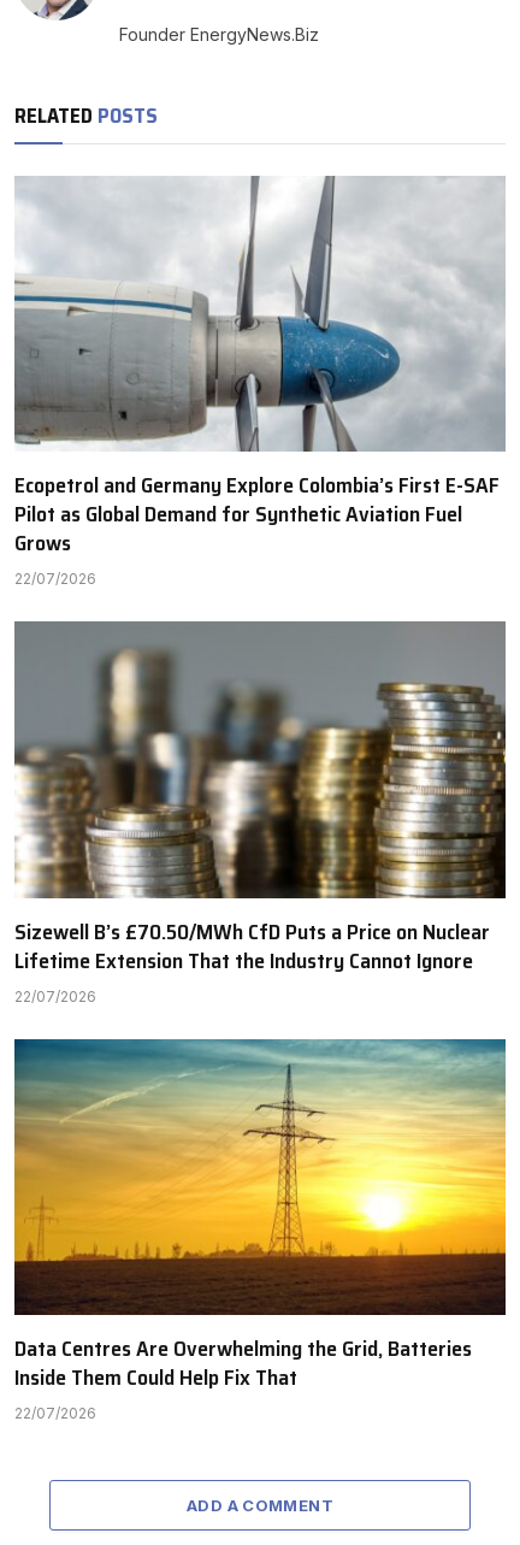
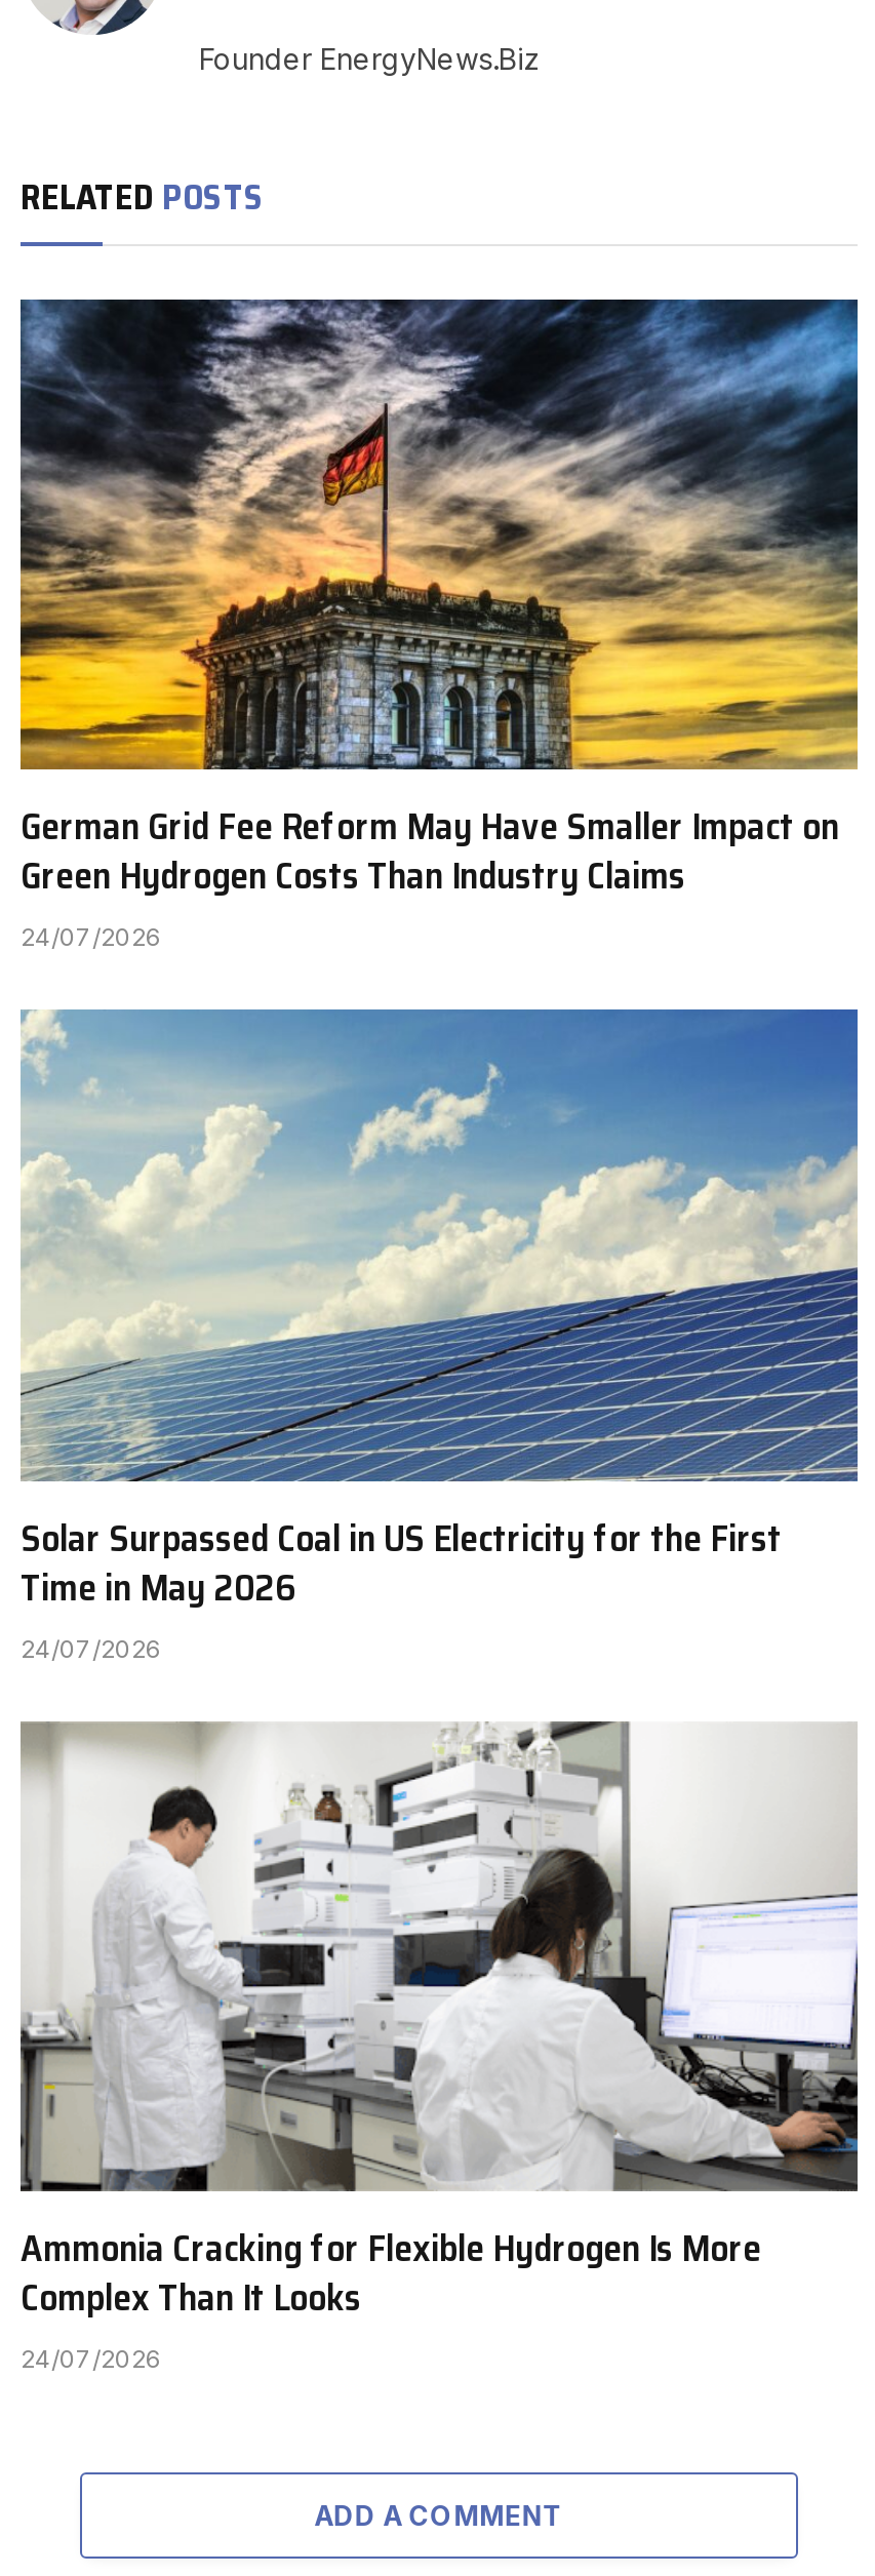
[13,176,506,588] [image] | Ecopetrol and Germany Explore Colombia’s First E-SAF | Pilot as Global Demand for Synthetic Aviation Fuel | Grows | 22/07/2026 -> [18,298,860,952] [image] | German Grid Fee Reform May Have Smaller Impact on | Green Hydrogen Costs Than Industry Claims | 24/07/2026
[14,621,507,1005] [image] | Sizewell B’s £70.50/MWh CfD Puts a Price on Nuclear | Lifetime Extension That the Industry Cannot Ignore | 22/07/2026 -> [21,1009,860,1663] [image] | Solar Surpassed Coal in US Electricity for the First | Time in May 2026 | 24/07/2026
[13,1038,507,1422] [image] | Data Centres Are Overwhelming the Grid, Batteries | Inside Them Could Help Fix That | 22/07/2026 -> [18,1719,860,2374] [image] | Ammonia Cracking for Flexible Hydrogen Is More | Complex Than It Looks | 24/07/2026

